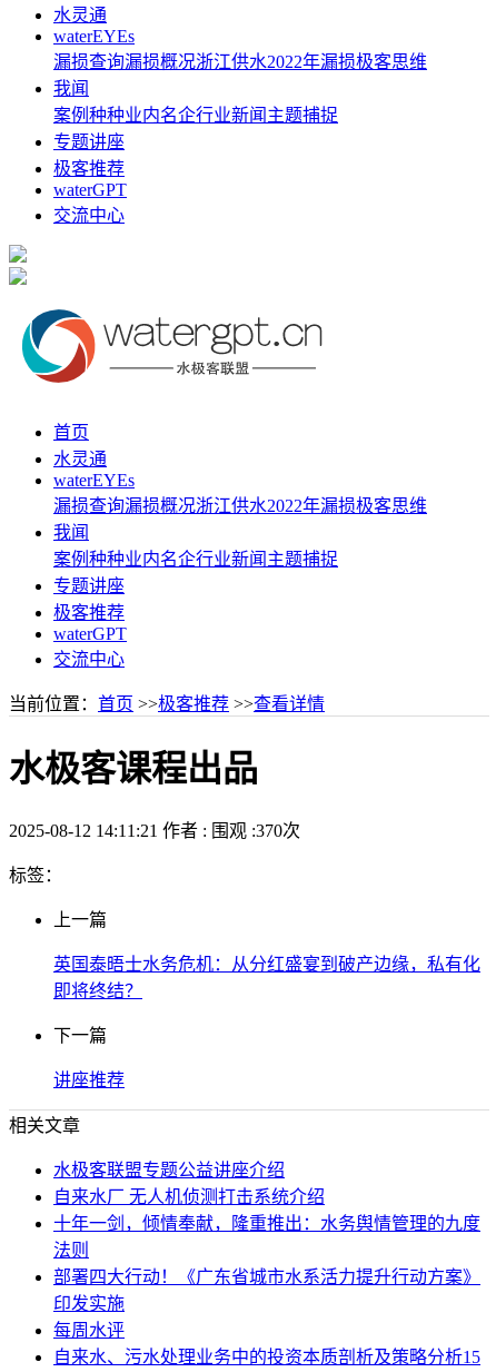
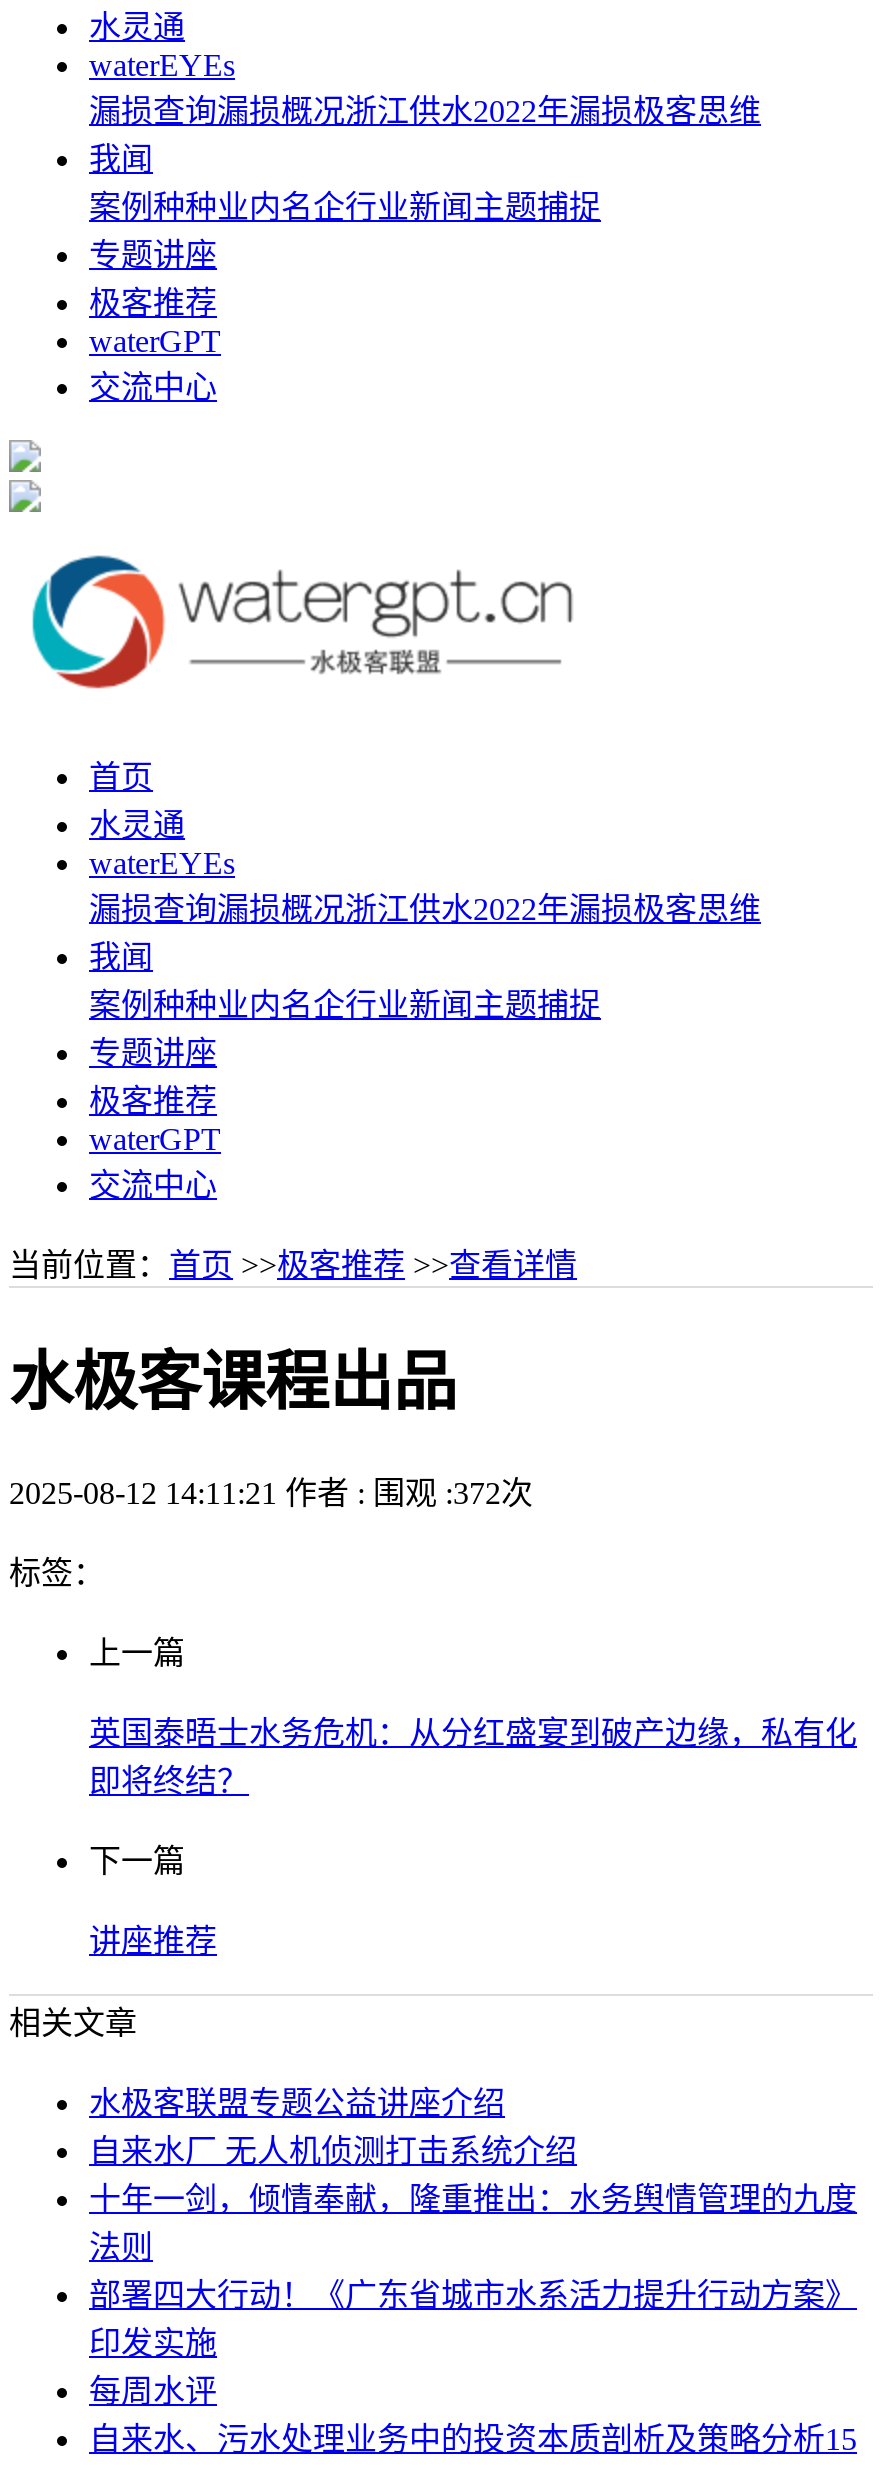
[9,821,300,840] 2025-08-12 14:11:21 作者 :围观 :370次 -> [9,1476,533,1510] 2025-08-12 14:11:21 作者 :围观 :372次

